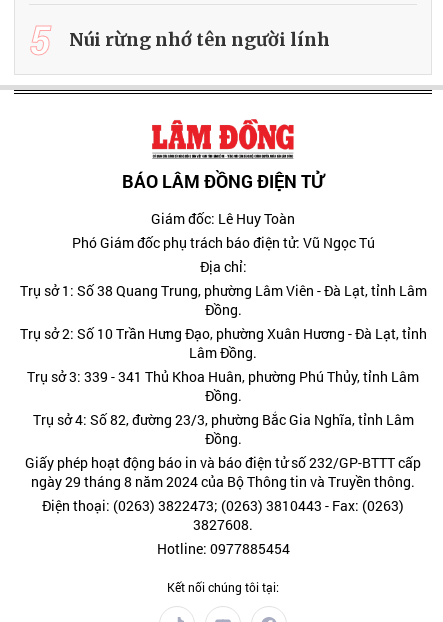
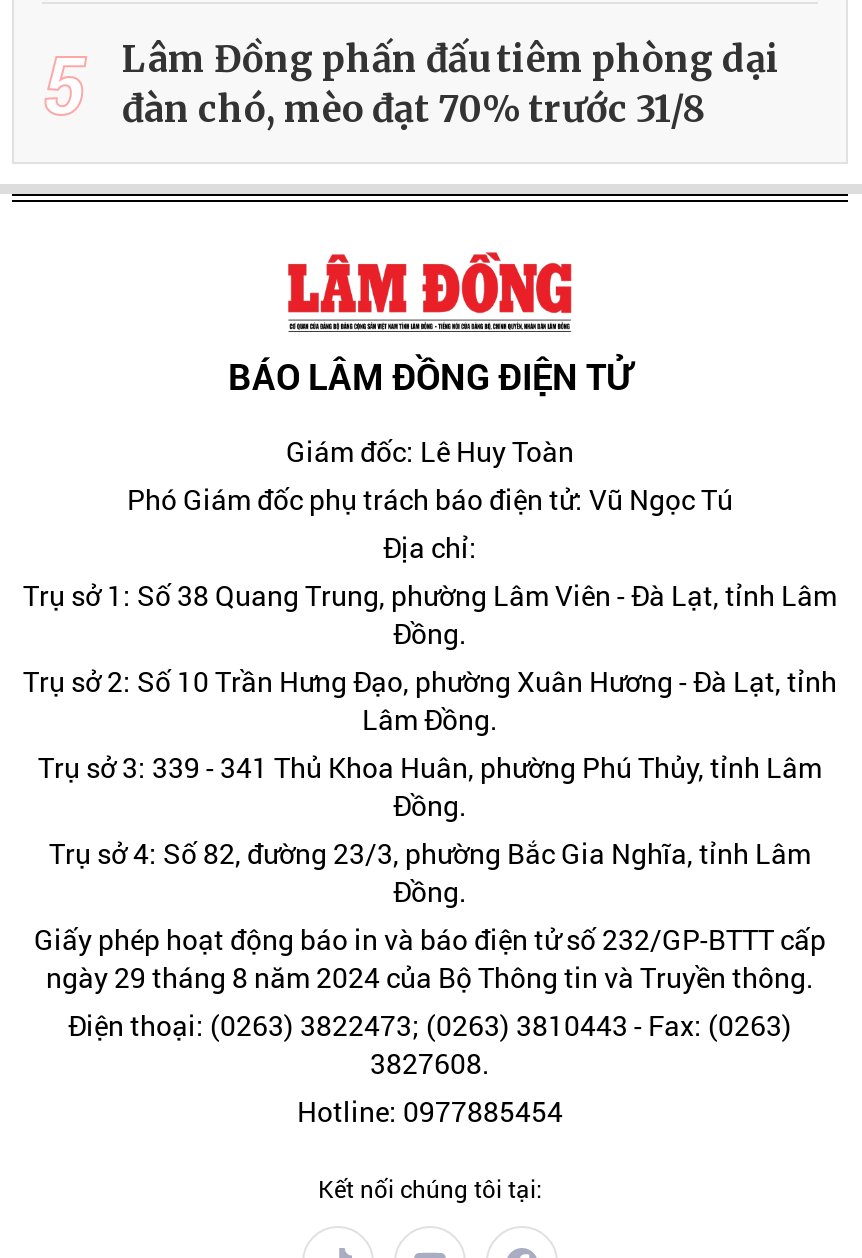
[69,28,330,51] Núi rừng nhớ tên người lính -> [122,35,780,131] Lâm Đồng phấn đấu tiêm phòng dại | đàn chó, mèo đạt 70% trước 31/8

